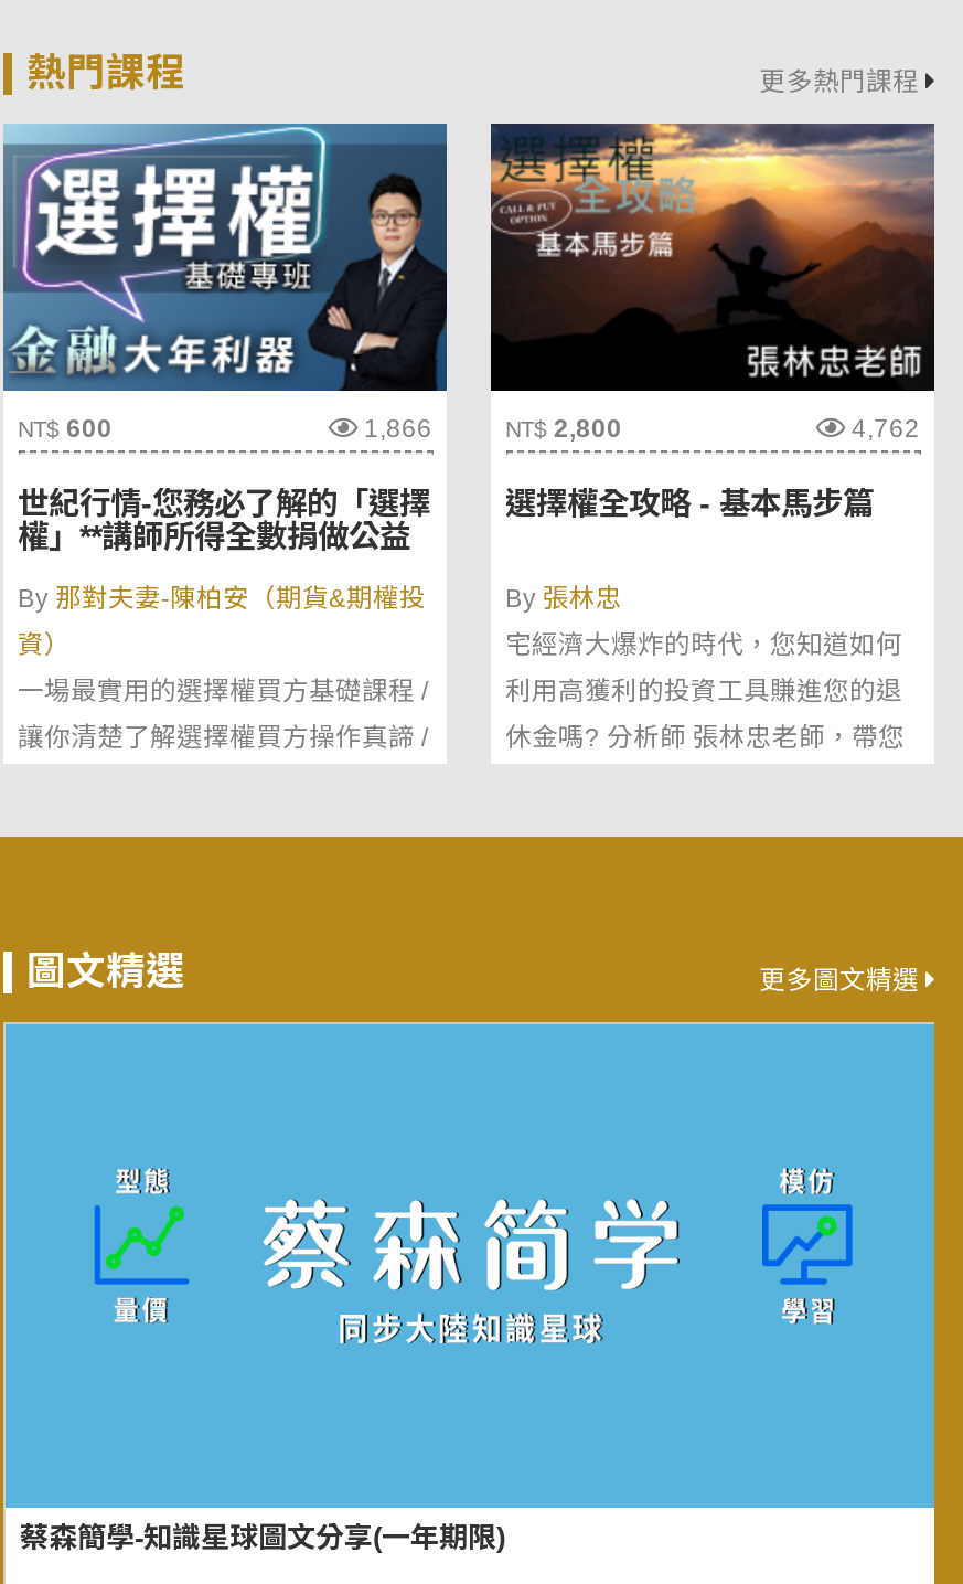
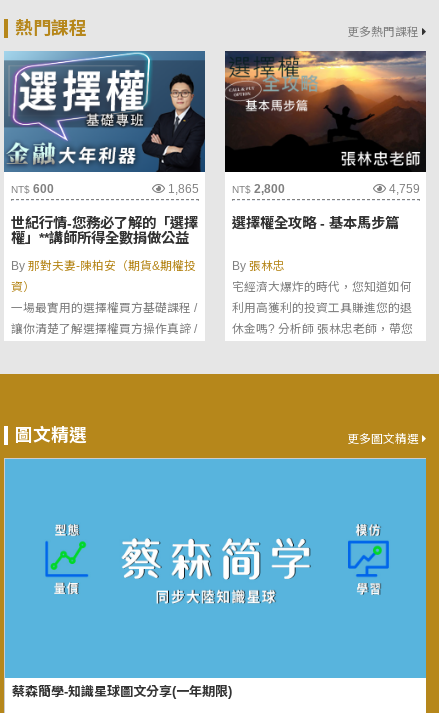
[357,413,432,442] 1,866 -> [164,182,198,195] 1,865
[845,413,920,442] 4,762 -> [385,182,419,195] 4,759

